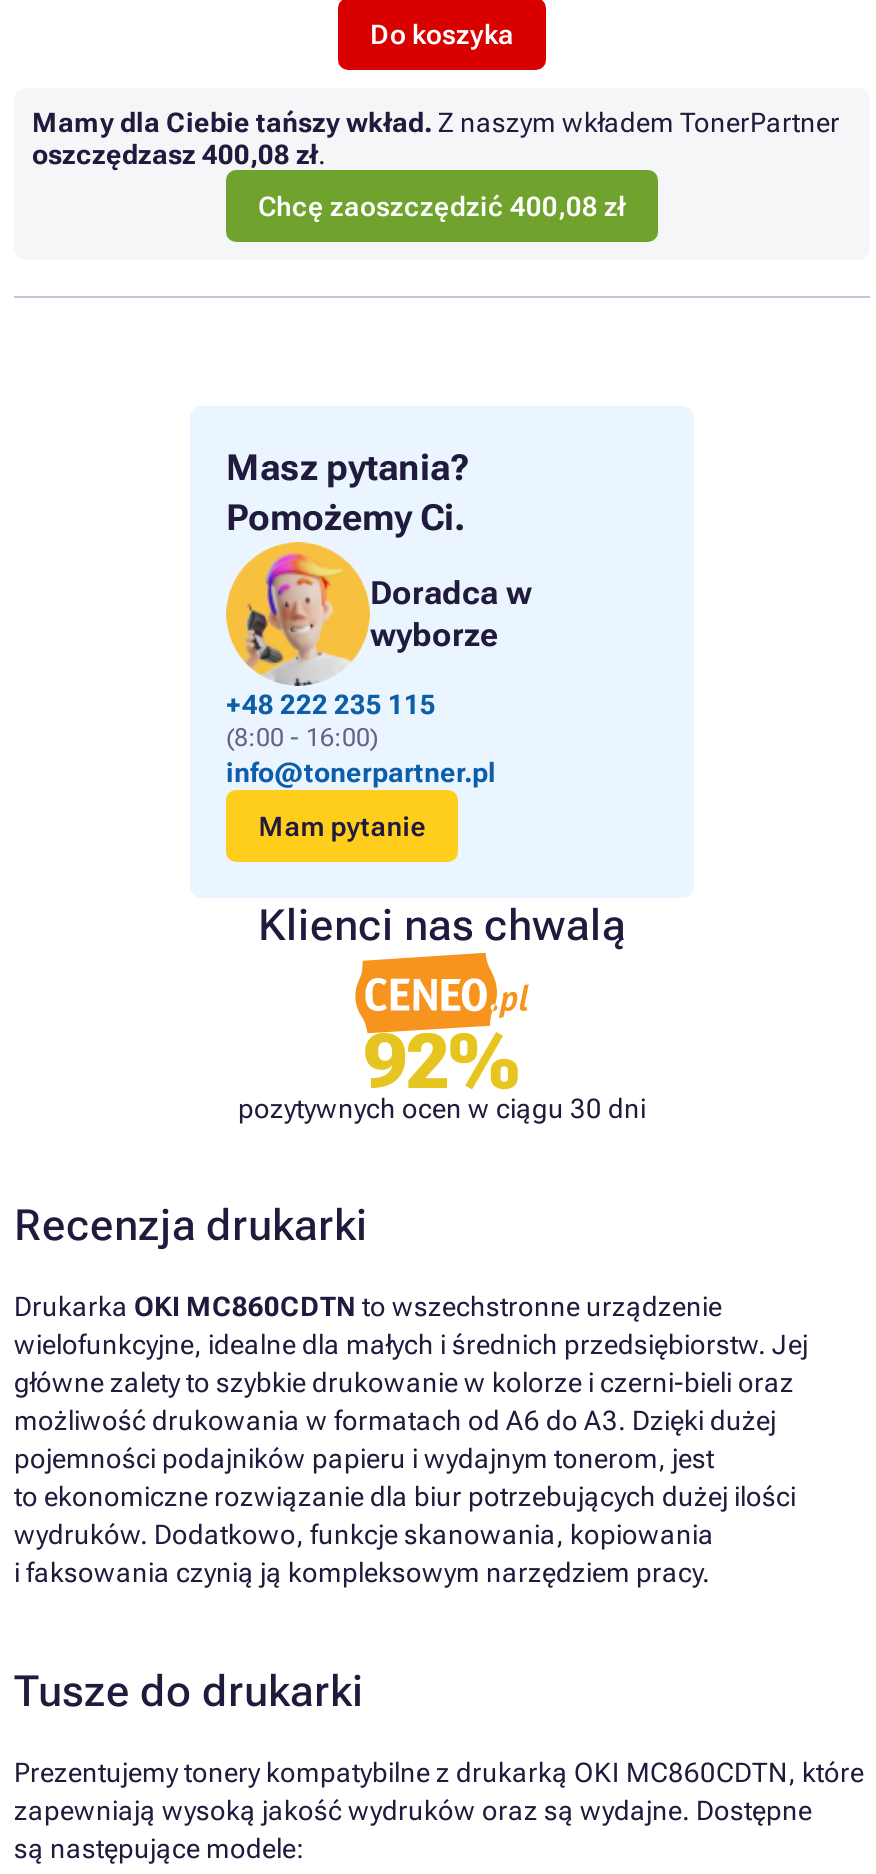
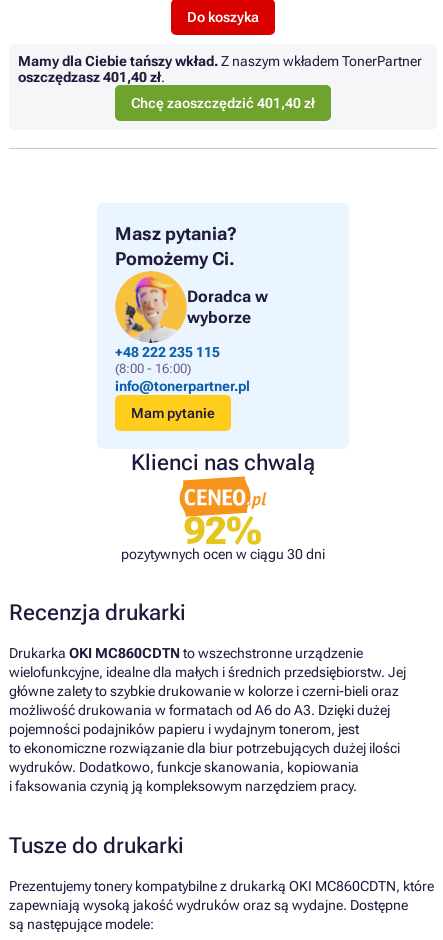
[32,139,326,171] oszczędzasz 400,08 zł. -> [18,69,165,85] oszczędzasz 401,40 zł.
[258,191,626,223] Chcę zaoszczędzić 400,08 zł -> [131,95,315,111] Chcę zaoszczędzić 401,40 zł

